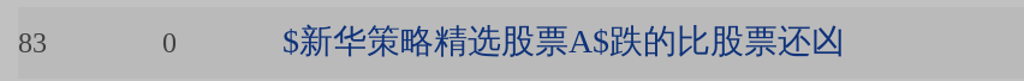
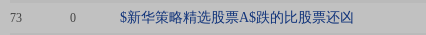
[18,26,47,60] 83 -> [10,11,22,25] 73

